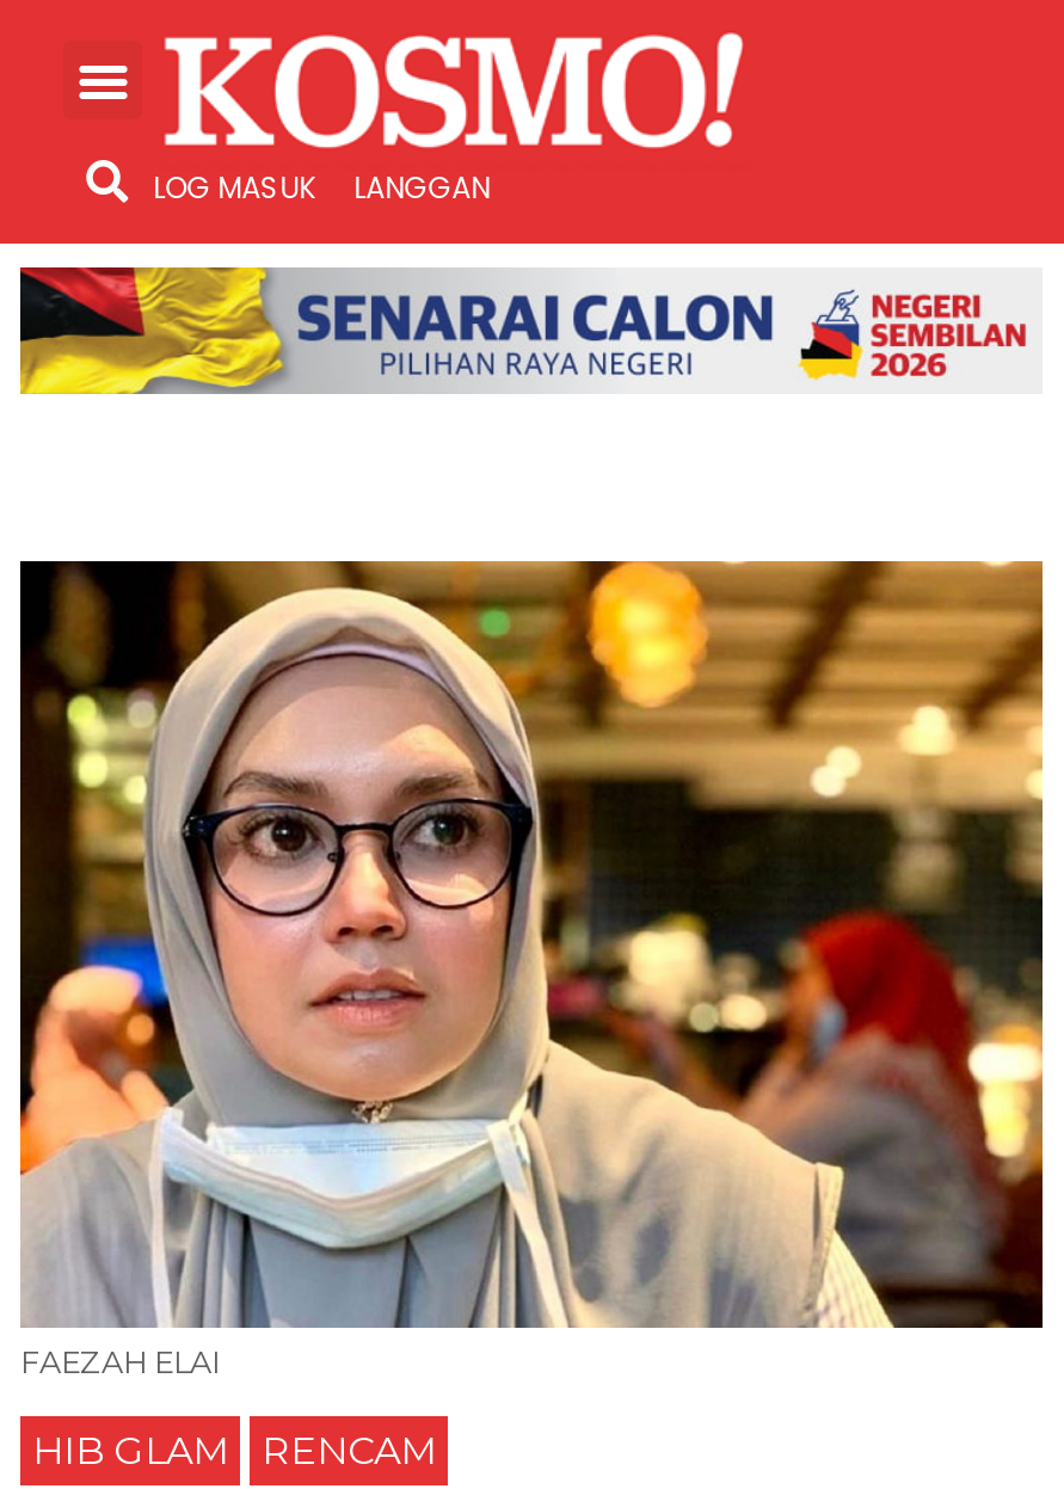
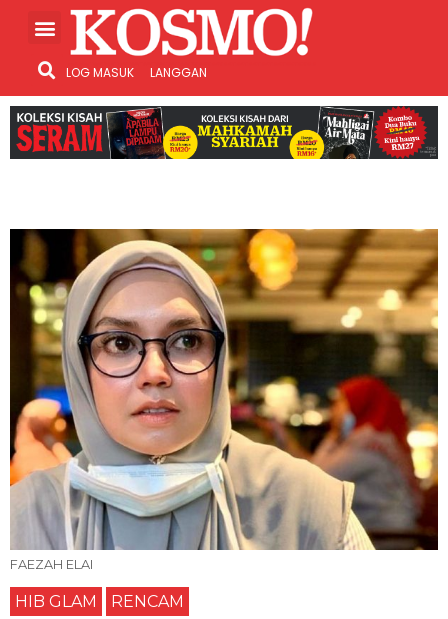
[18,265,1043,396] [image] -> [9,105,439,160] [image]

